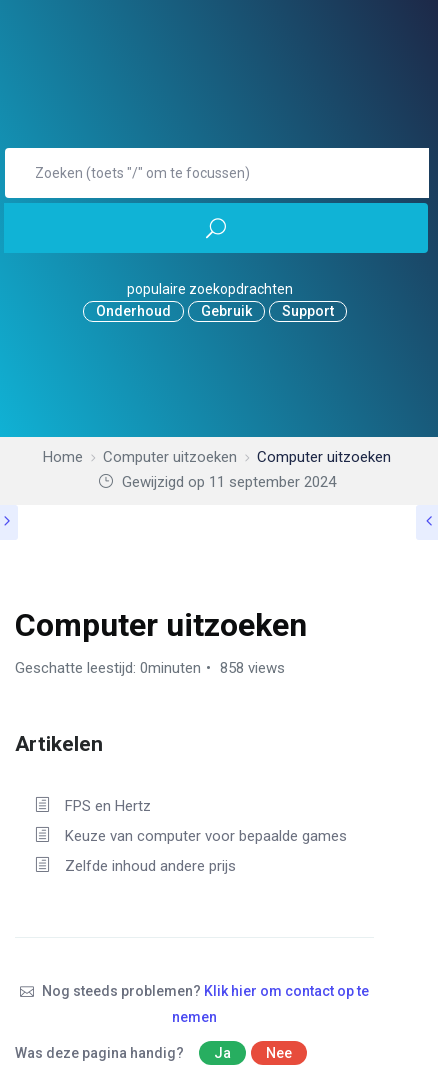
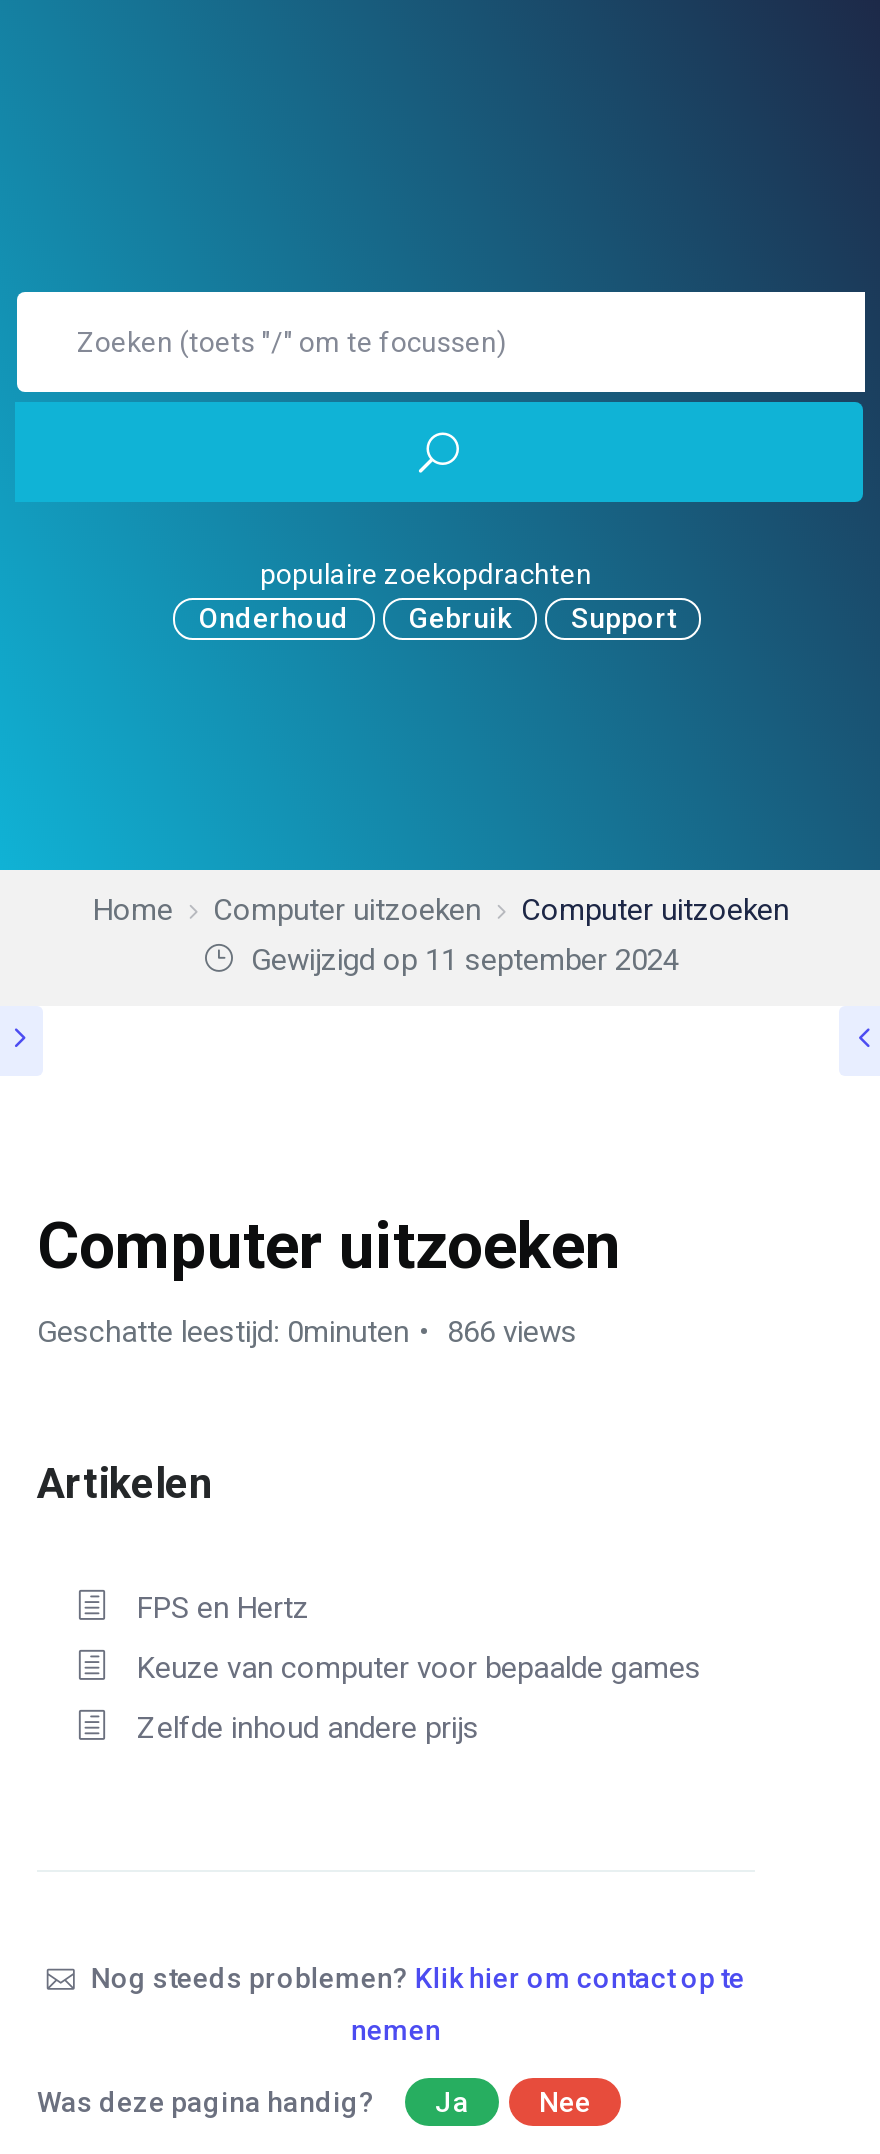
[15,659,285,677] Geschatte leestijd: 0minuten 858 views -> [37,1314,577,1350] Geschatte leestijd: 0minuten 866 views

